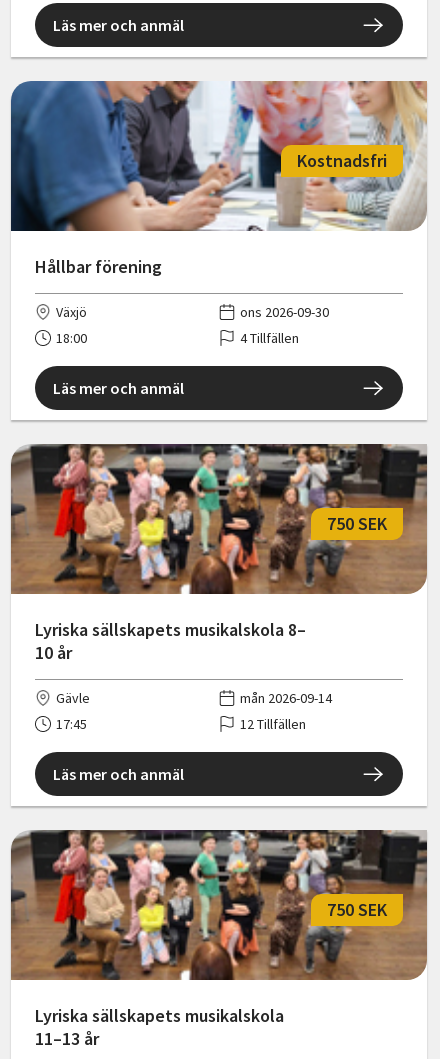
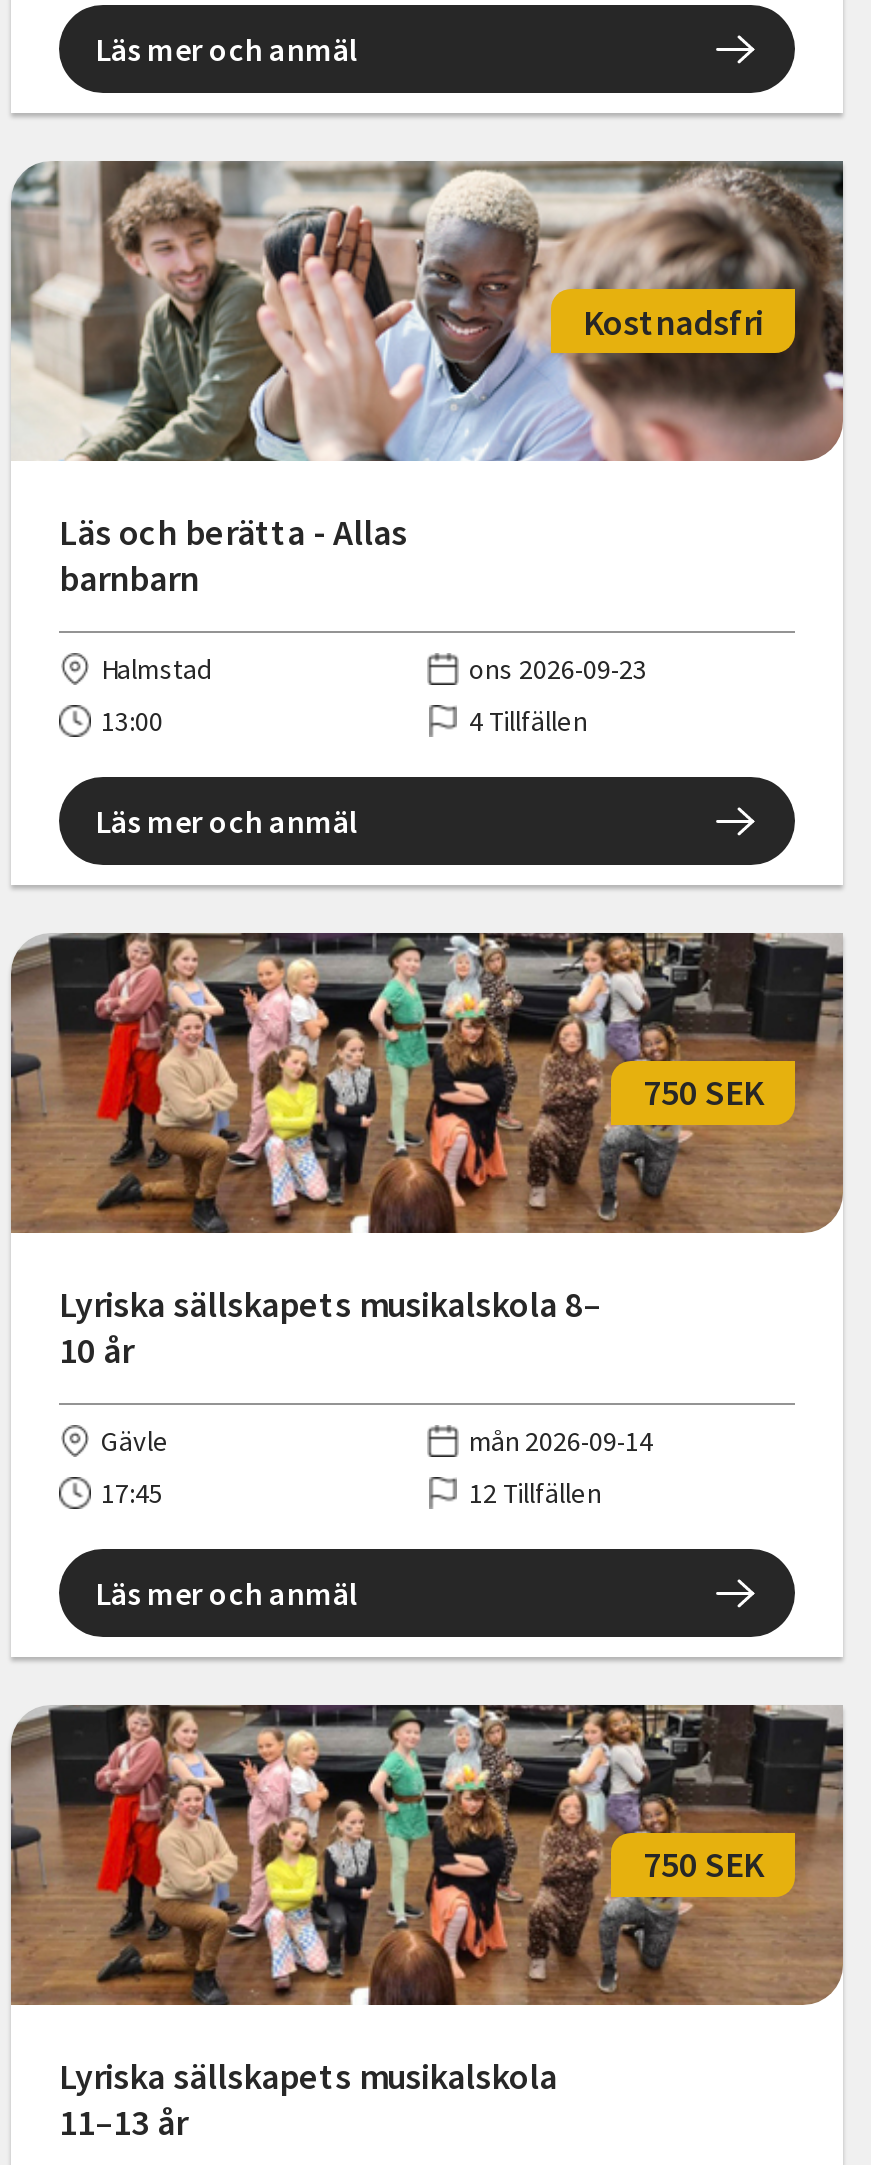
[10,80,427,278] [image] | Hållbar förening -> [9,159,845,601] [image] | Läs och berätta - Allas | barnbarn
[56,303,329,347] Växjö | ons 2026-09-30 | 18:00 -> [101,651,647,739] Halmstad | ons 2026-09-23 | 13:00

